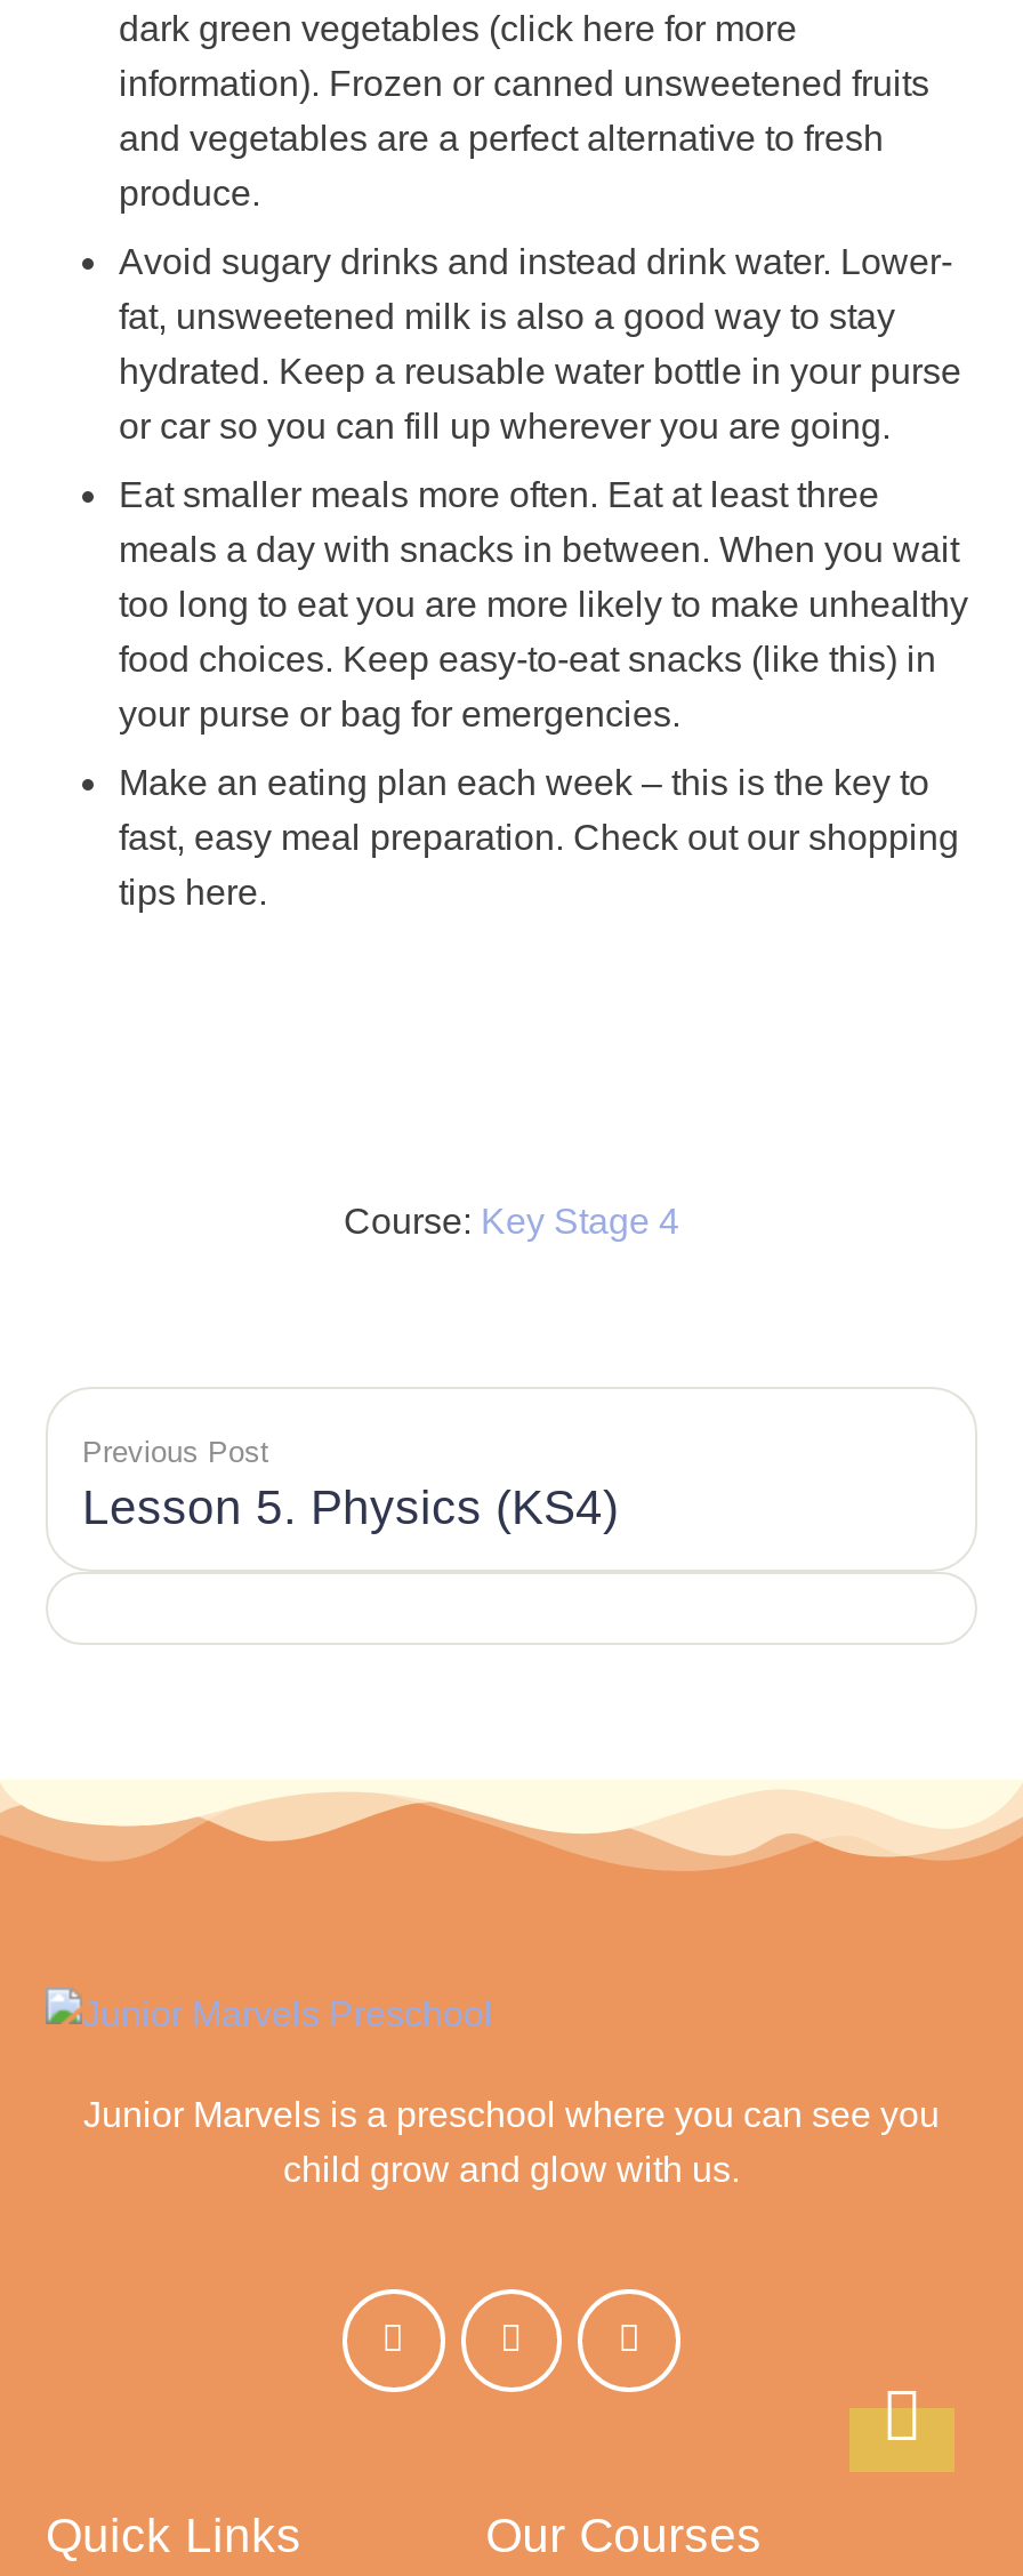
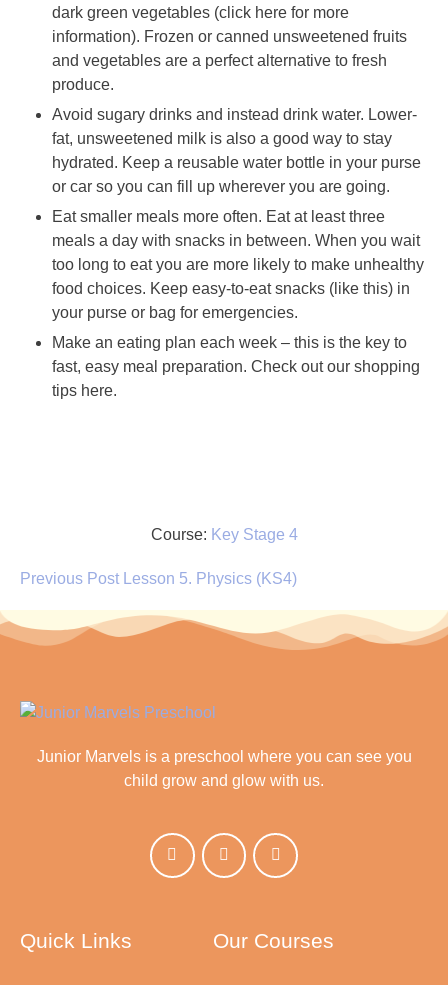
[849,2388,954,2472] [image] -> none

